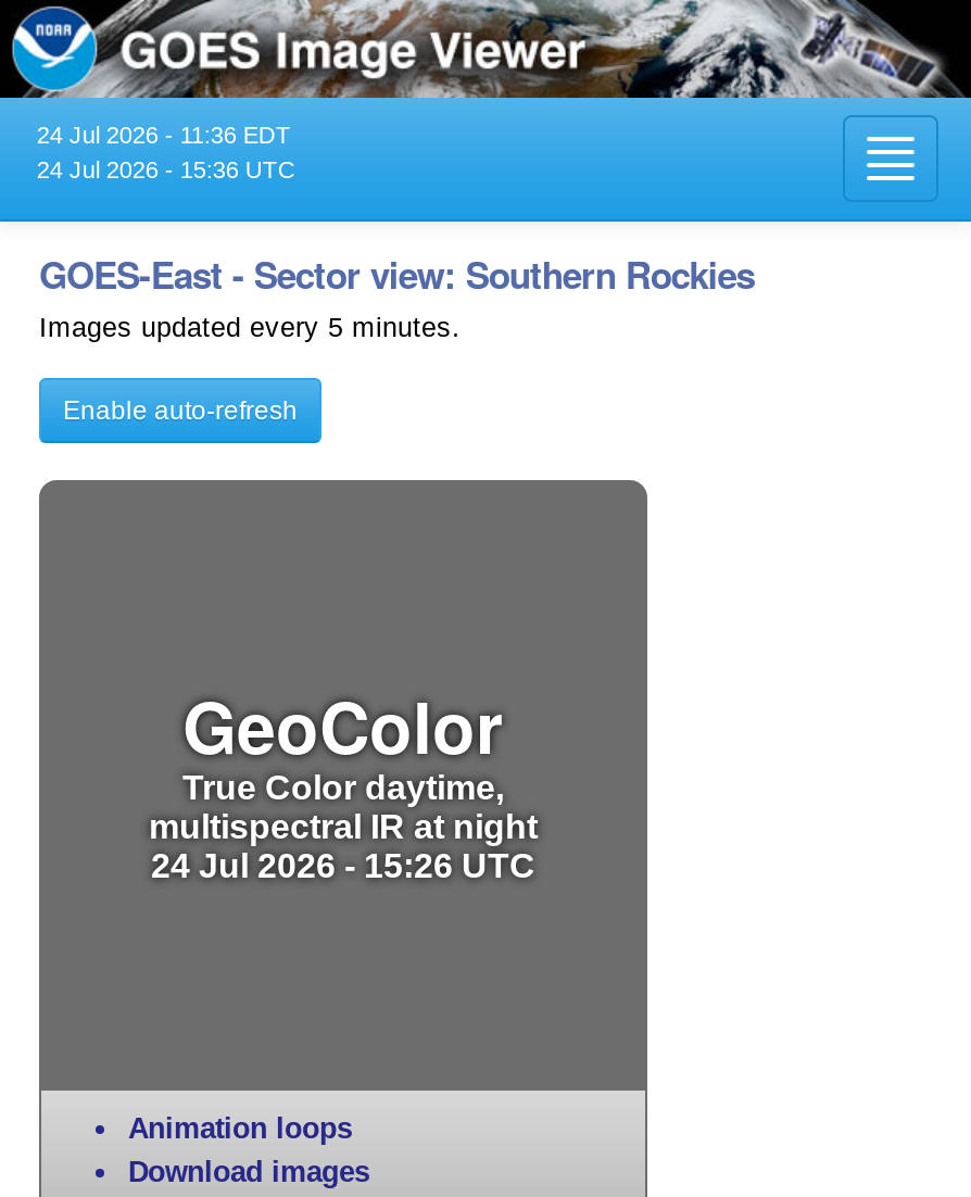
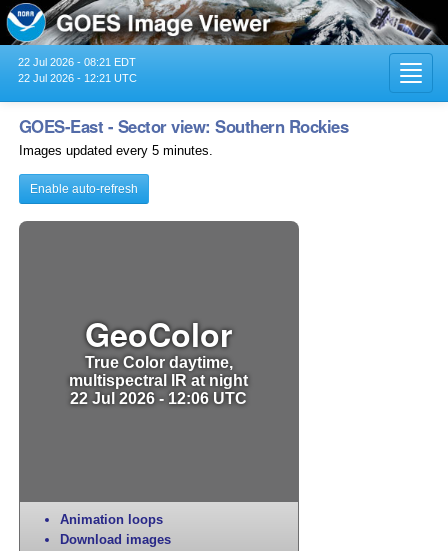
[37,121,291,147] 24 Jul 2026 - 11:36 EDT -> [18,56,136,68] 22 Jul 2026 - 08:21 EDT
[37,156,295,182] 24 Jul 2026 - 15:36 UTC -> [18,72,137,84] 22 Jul 2026 - 12:21 UTC
[151,845,535,884] 24 Jul 2026 - 15:26 UTC -> [70,389,247,407] 22 Jul 2026 - 12:06 UTC

